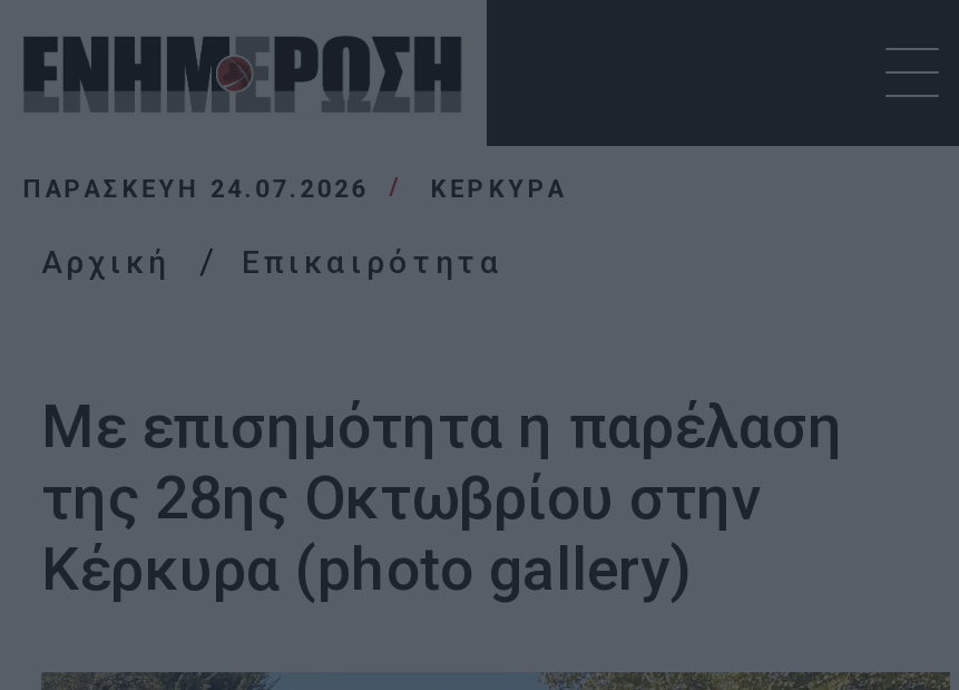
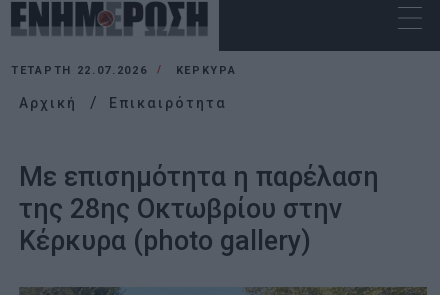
[23,175,369,204] ΠΑΡΑΣΚΕΥΉ 24.07.2026 -> [11,64,148,77] ΤΕΤΆΡΤΗ 22.07.2026

